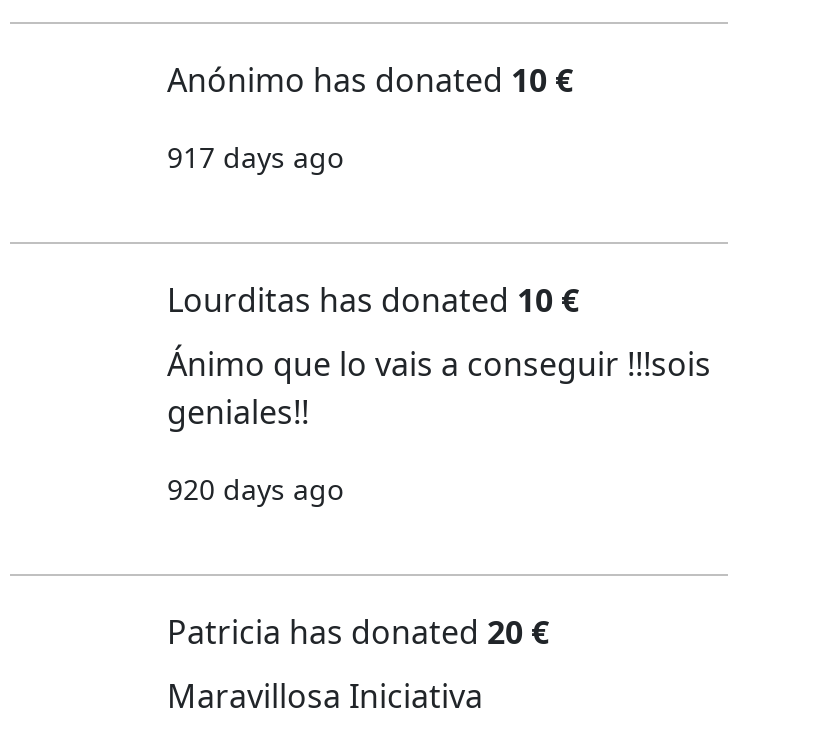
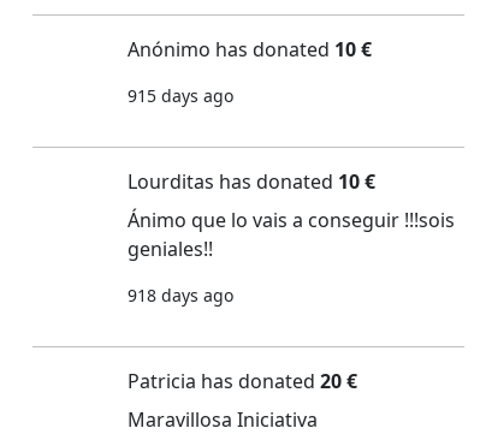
[167,139,343,177] 917 days ago -> [127,85,233,107] 915 days ago
[167,471,343,509] 920 days ago -> [127,284,233,307] 918 days ago

